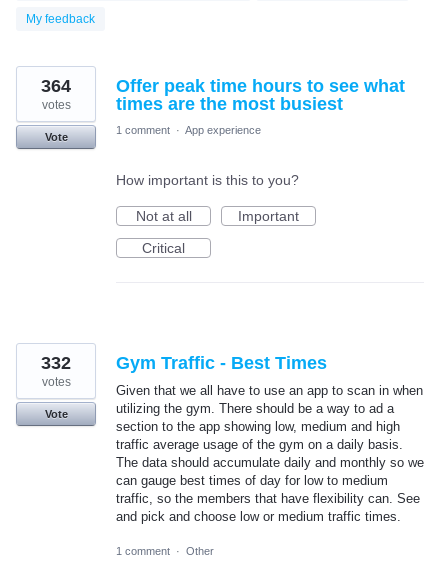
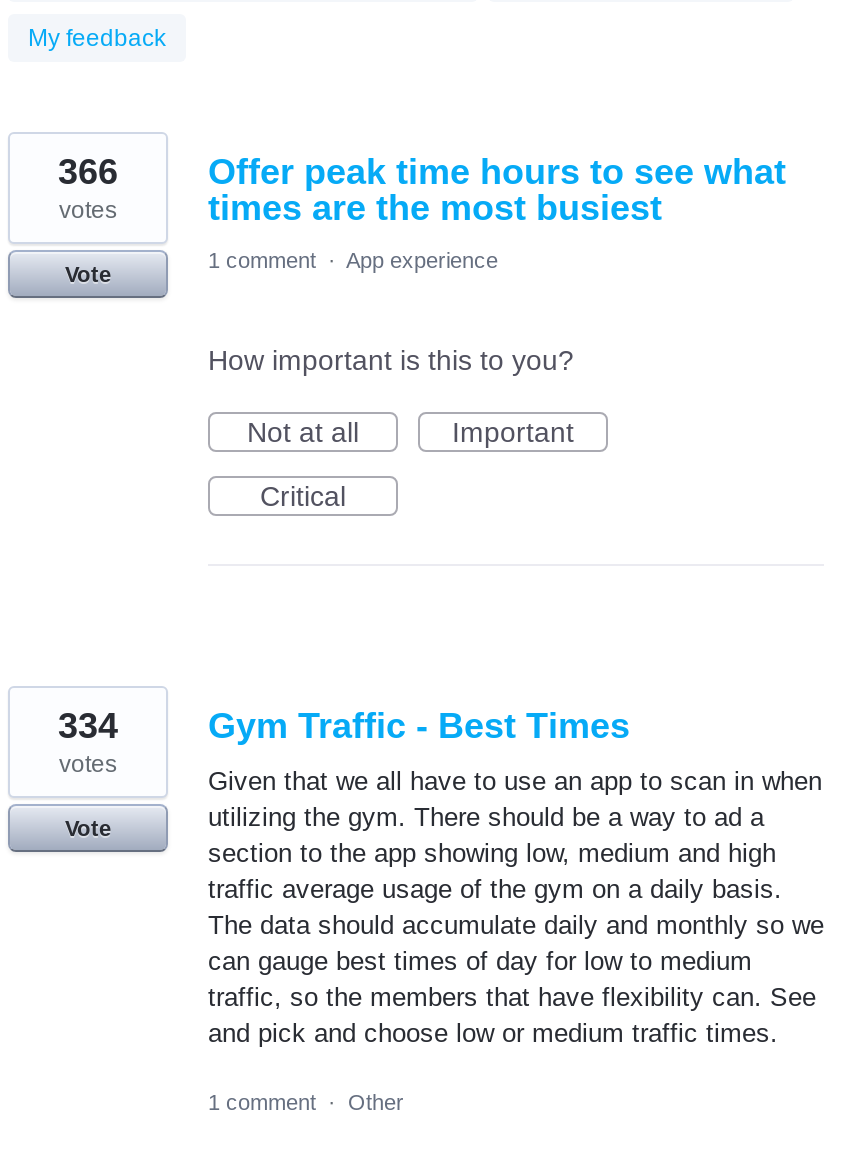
[41,76,71,96] 364 -> [58,152,118,192] 366
[41,353,71,373] 332 -> [58,706,118,746] 334

